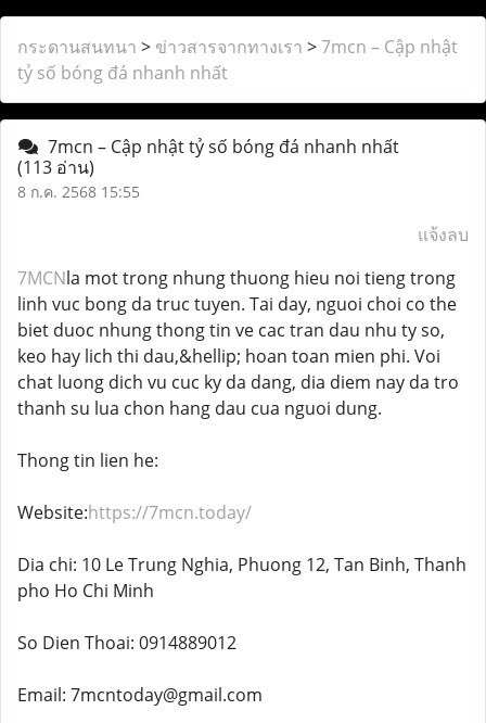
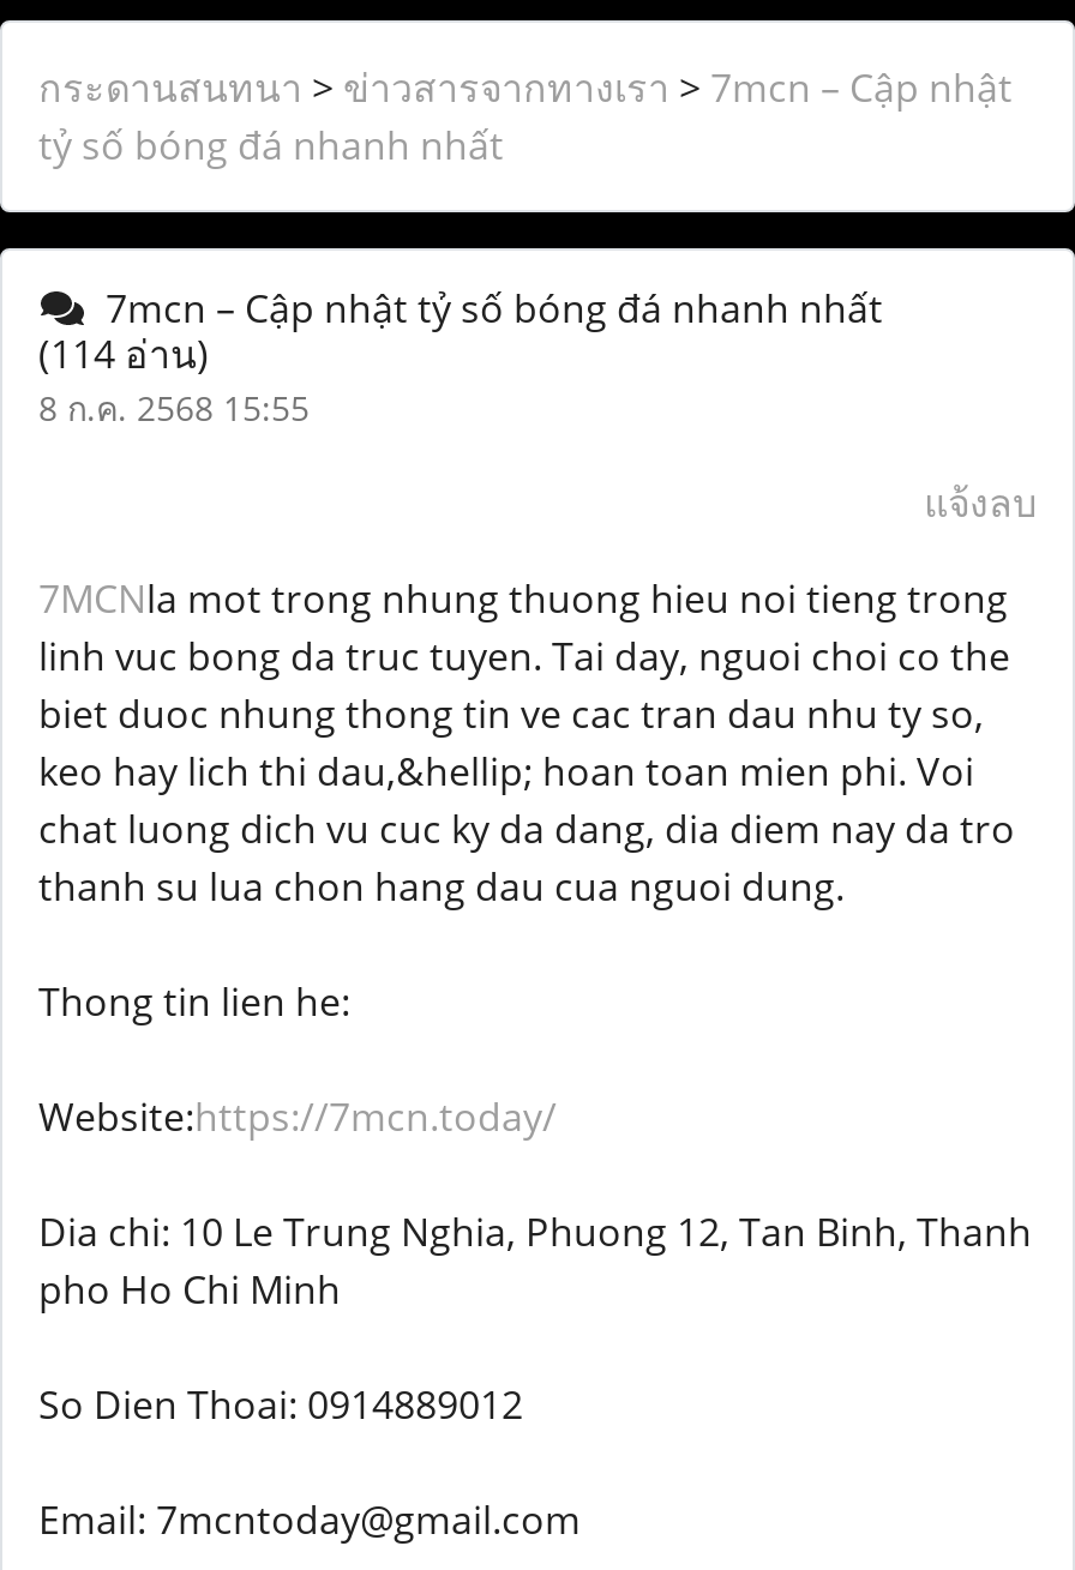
[17,155,94,179] (113 อ่าน) -> [38,327,209,380] (114 อ่าน)

